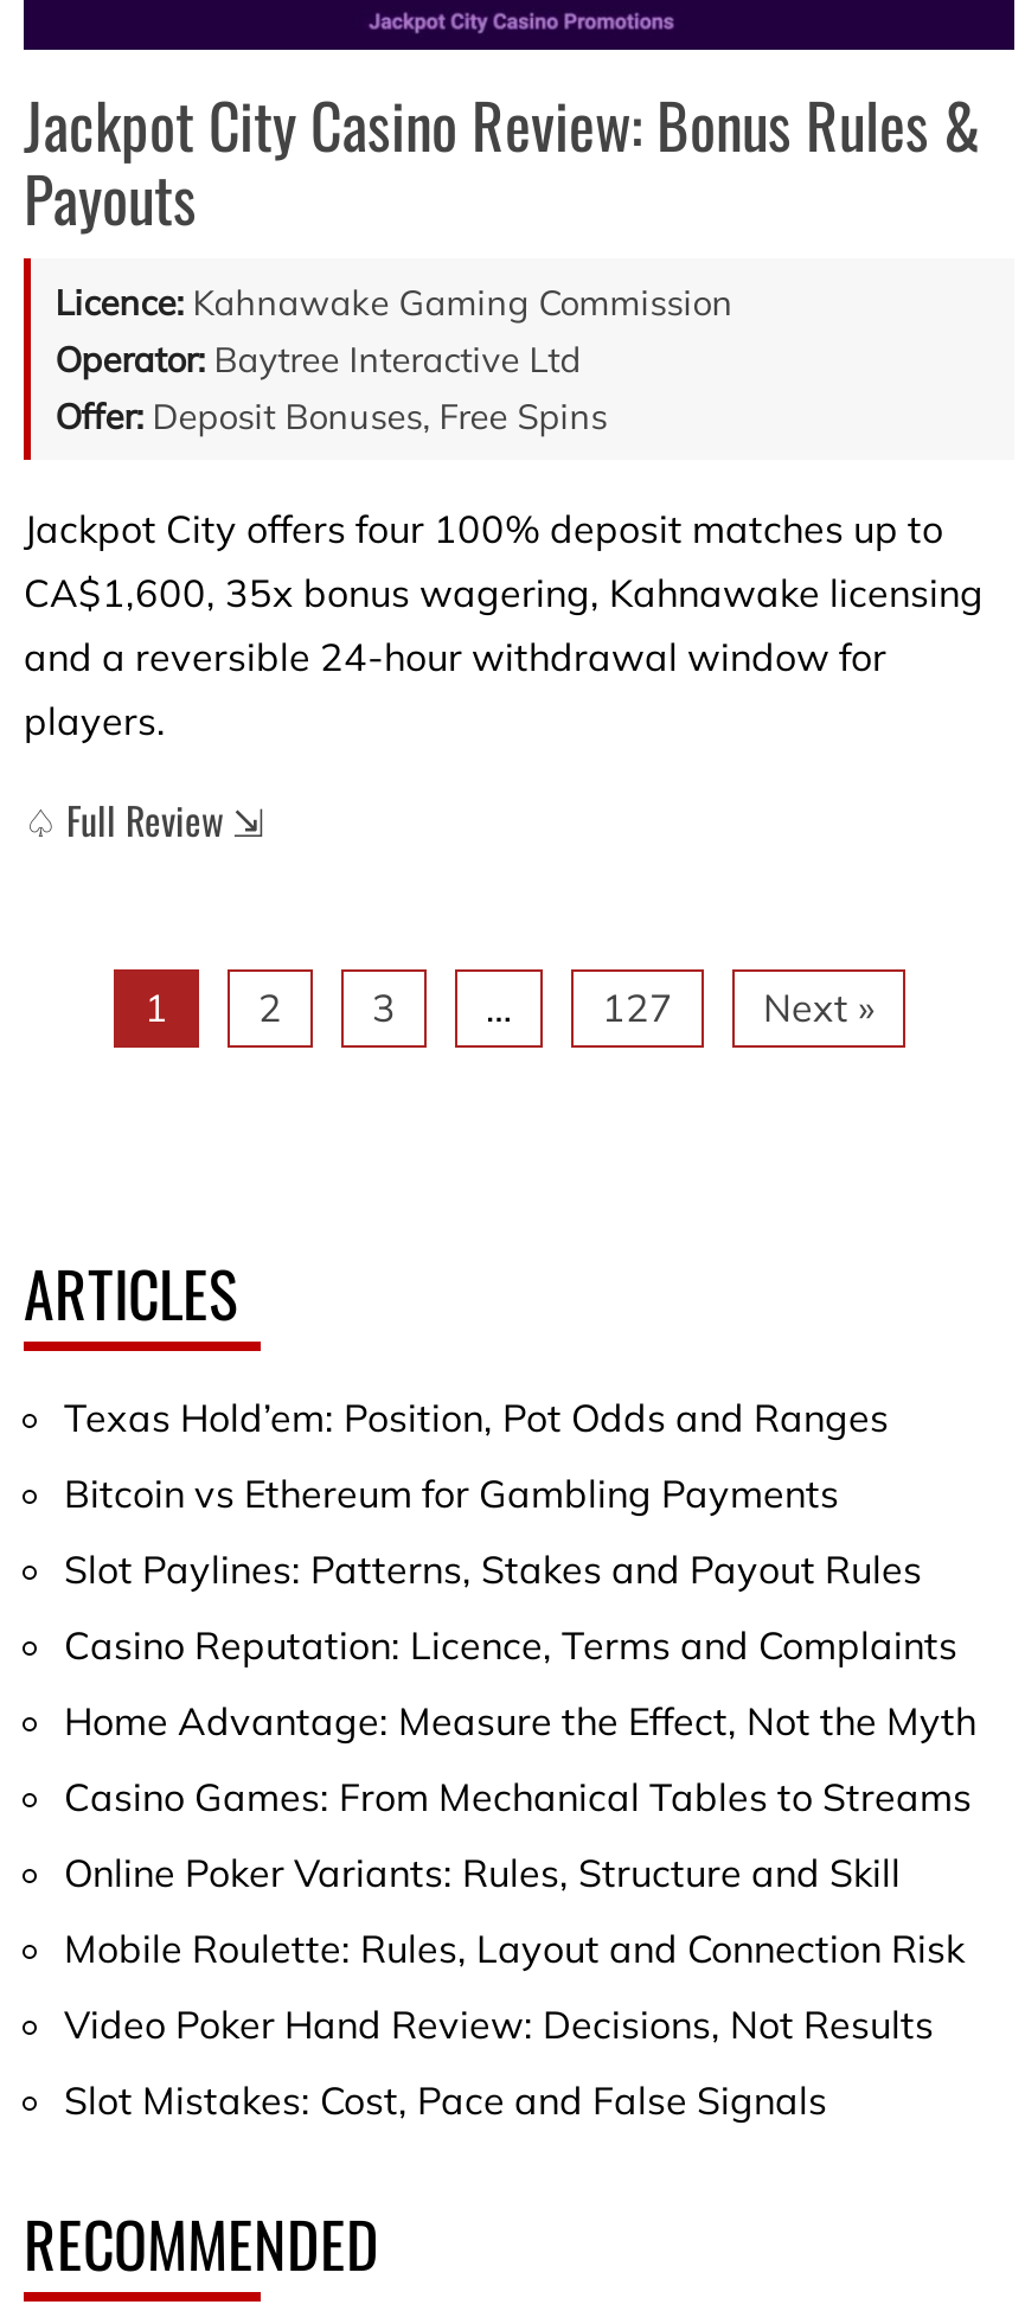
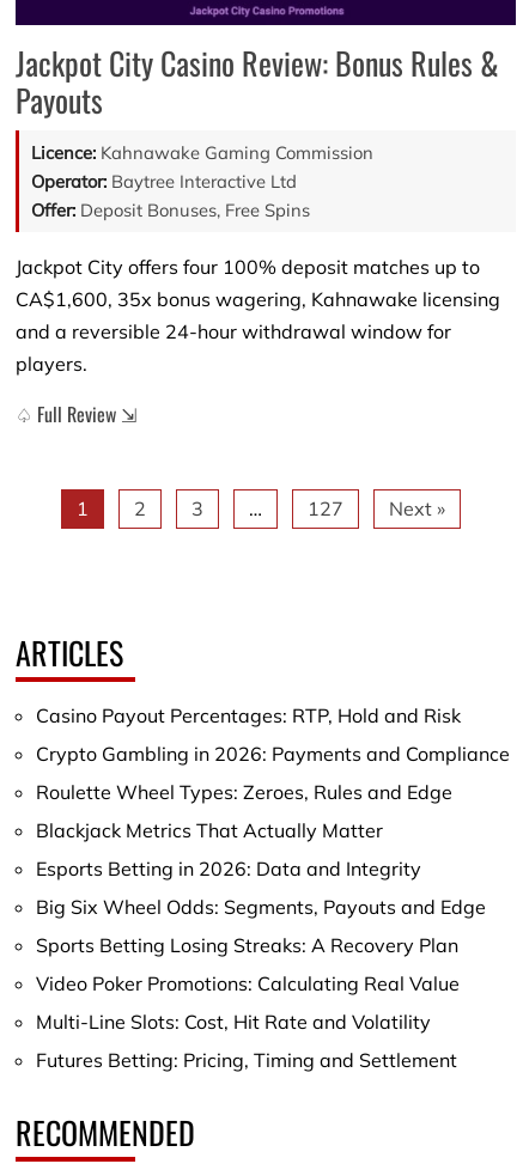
[64,1394,889,1441] Texas Hold’em: Position, Pot Odds and Ranges -> [36,704,461,727] Casino Payout Percentages: RTP, Hold and Risk
[64,1470,839,1517] Bitcoin vs Ethereum for Gambling Payments -> [36,742,510,766] Crypto Gambling in 2026: Payments and Compliance
[64,1546,922,1593] Slot Paylines: Patterns, Stakes and Payout Rules -> [36,780,452,804] Roulette Wheel Types: Zeroes, Rules and Edge
[64,1621,957,1669] Casino Reputation: Licence, Terms and Complaints -> [36,818,383,842] Blackjack Metrics That Actually Matter
[64,1697,976,1745] Home Advantage: Measure the Effect, Not the Myth -> [36,857,421,881] Esports Betting in 2026: Data and Integrity
[64,1773,972,1821] Casino Games: From Mechanical Tables to Streams -> [36,895,486,919] Big Six Wheel Odds: Segments, Payouts and Edge
[64,1849,901,1896] Online Poker Variants: Rules, Structure and Skill -> [36,933,458,957] Sports Betting Losing Streaks: A Recovery Plan
[64,1925,965,1972] Mobile Roulette: Rules, Layout and Connection Risk -> [36,972,460,995] Video Poker Promotions: Calculating Real Value
[64,2001,934,2048] Video Poker Hand Review: Decisions, Not Results -> [36,1010,431,1034] Multi-Line Slots: Cost, Hit Rate and Volatility
[64,2077,827,2124] Slot Mistakes: Cost, Pace and False Signals -> [36,1048,457,1072] Futures Betting: Pricing, Timing and Settlement

